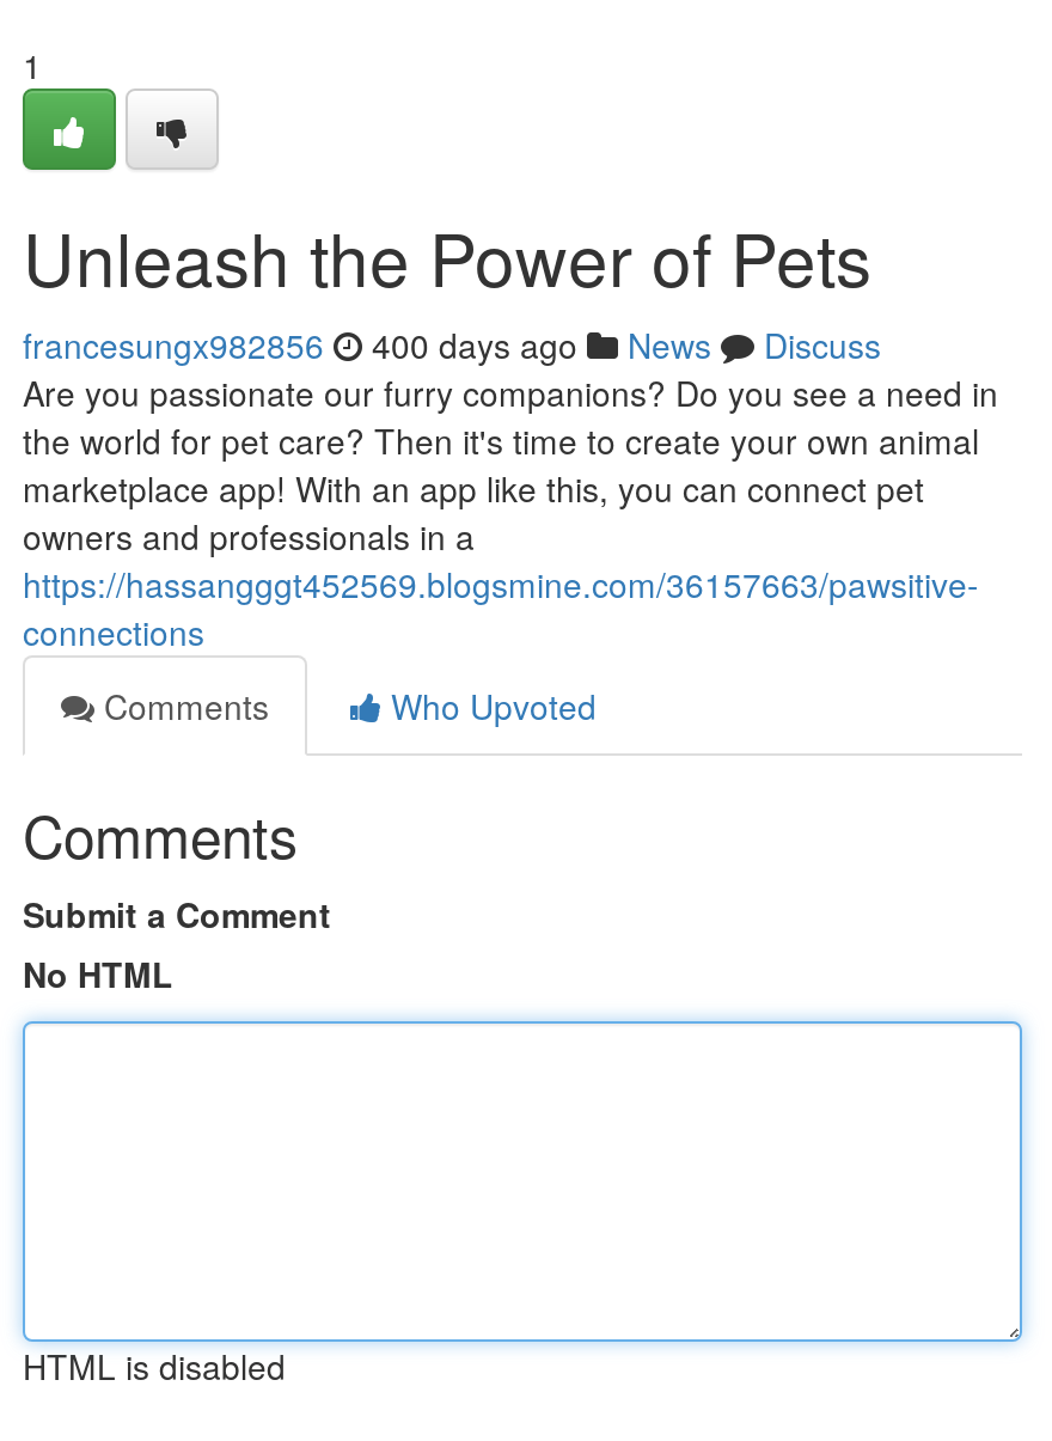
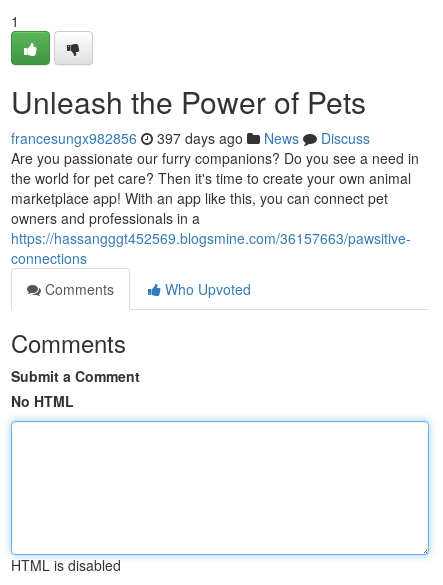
[23,320,881,368] francesungx982856 400 days ago News Discuss -> [11,128,370,148] francesungx982856 397 days ago News Discuss

